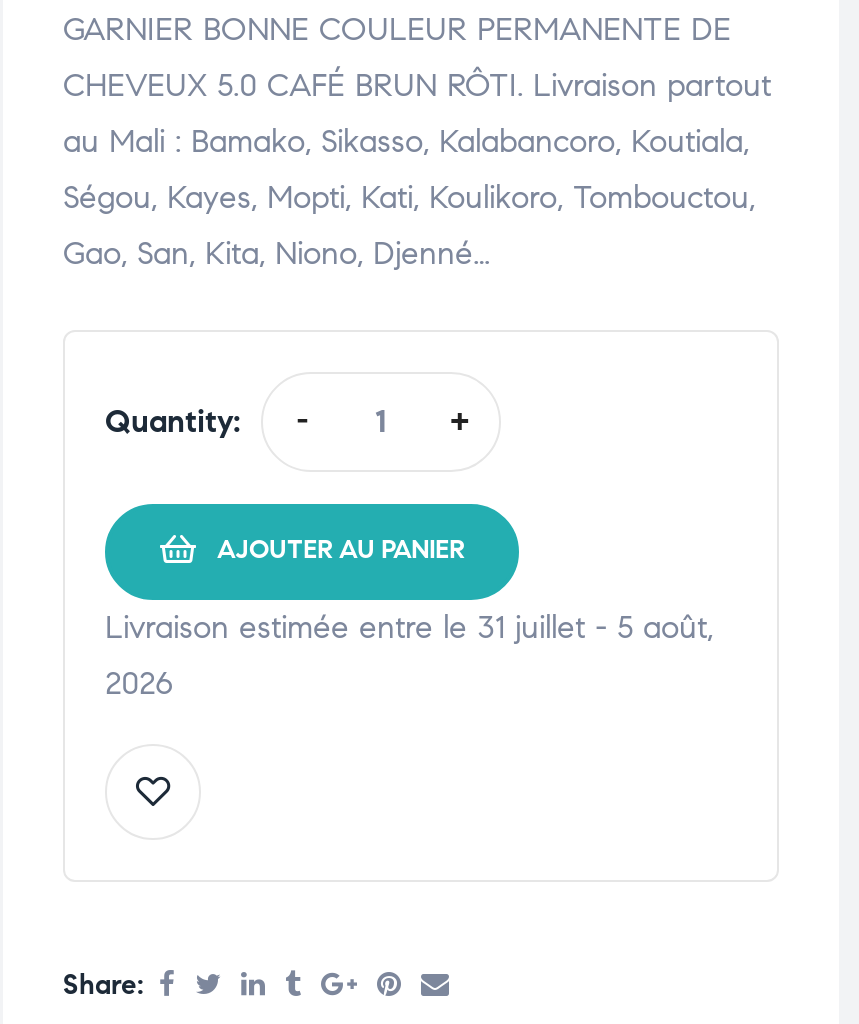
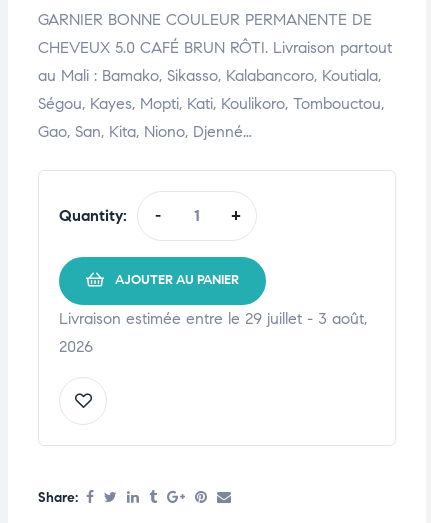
[105,607,713,645] Livraison estimée entre le 31 juillet - 5 août, -> [59,309,367,328] Livraison estimée entre le 29 juillet - 3 août,

